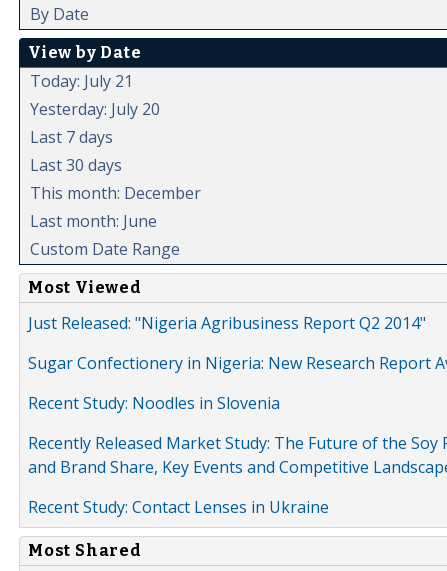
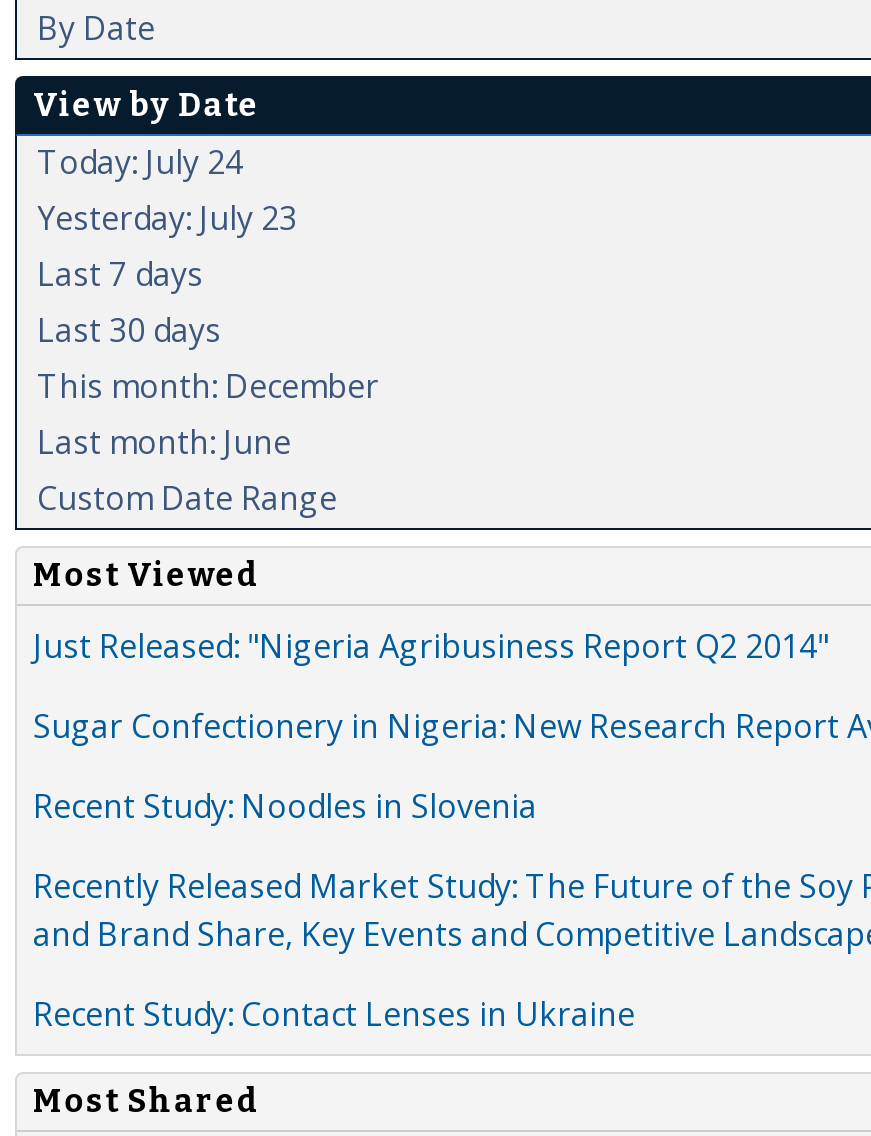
[30,70,133,92] Today: July 21 -> [37,141,243,185] Today: July 24
[30,98,160,120] Yesterday: July 20 -> [37,197,297,241] Yesterday: July 23

